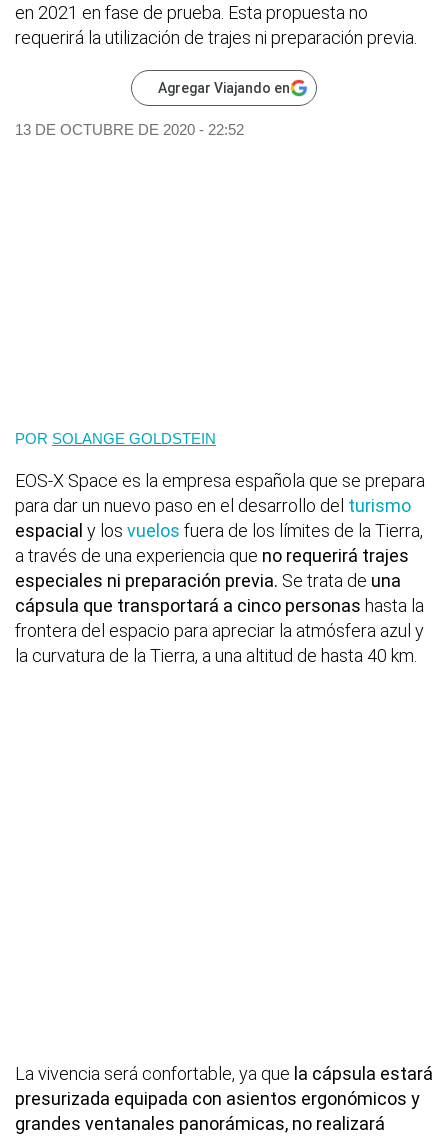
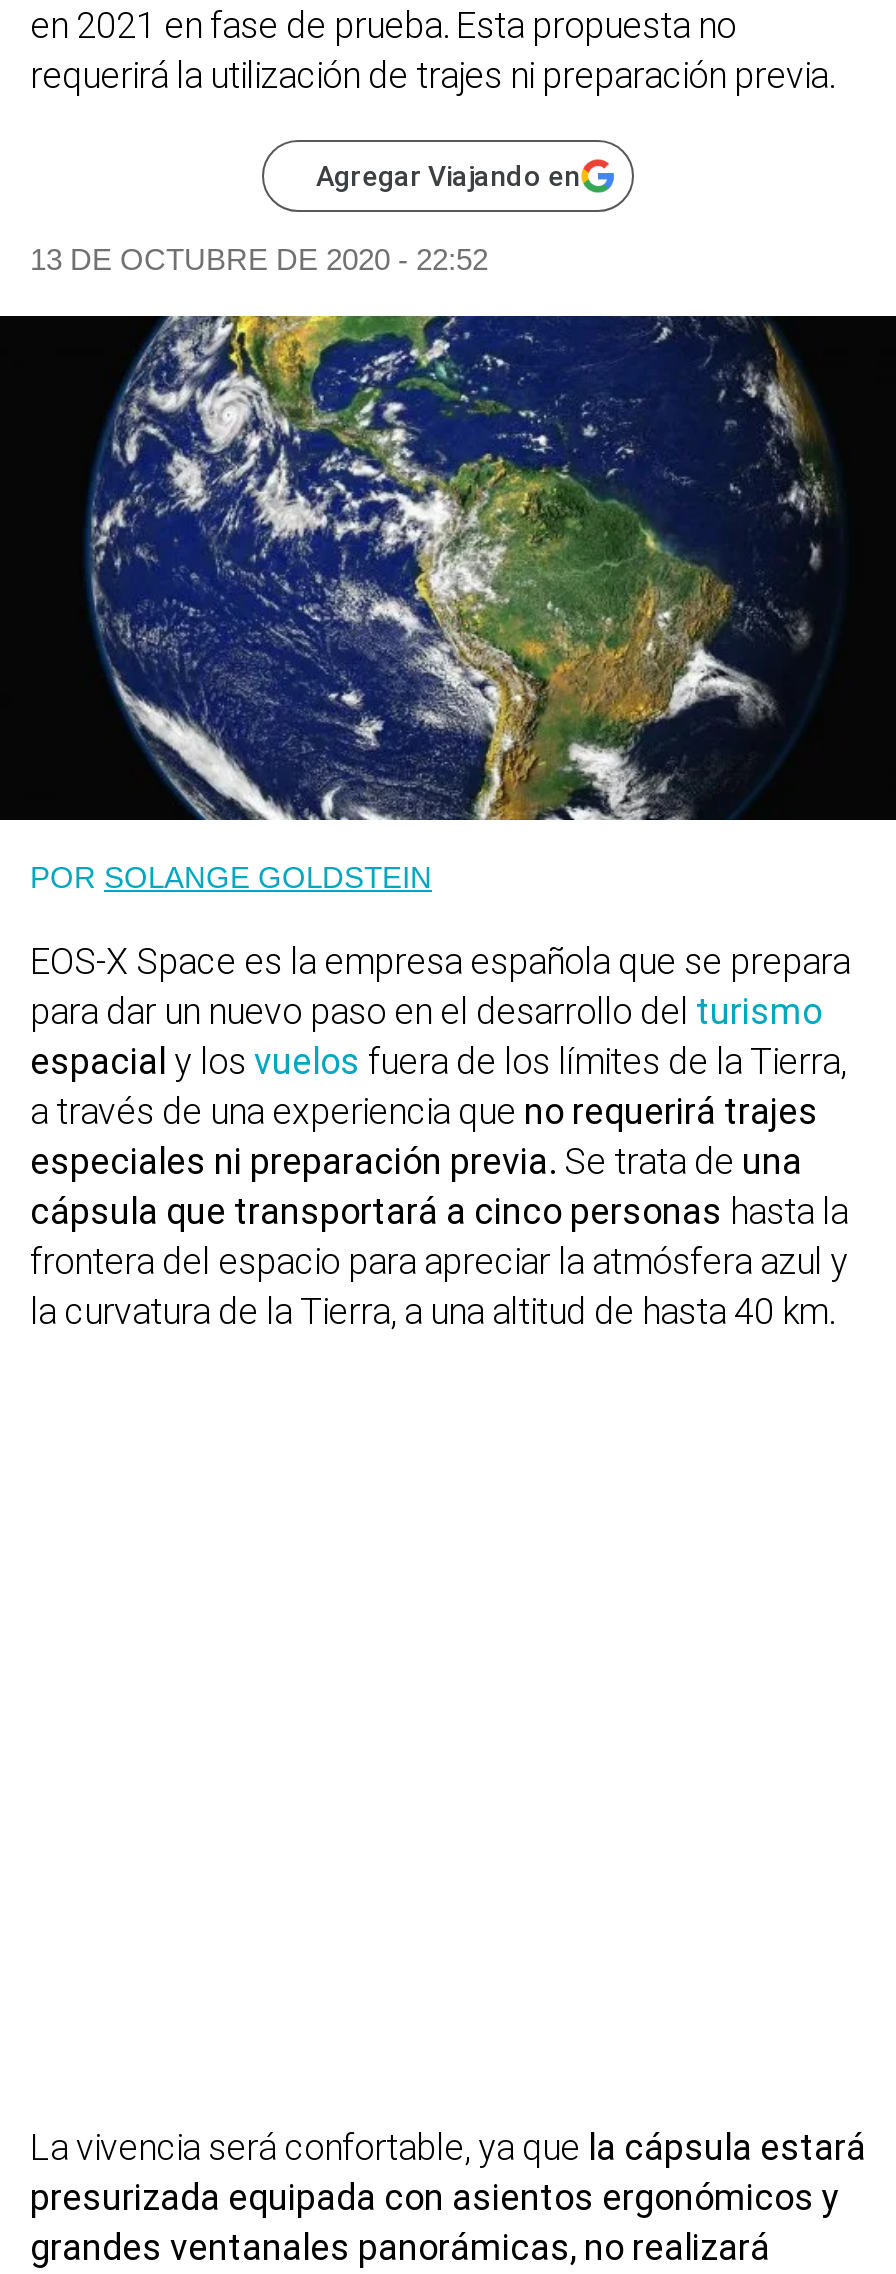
none -> [6,314,890,822] [image]

